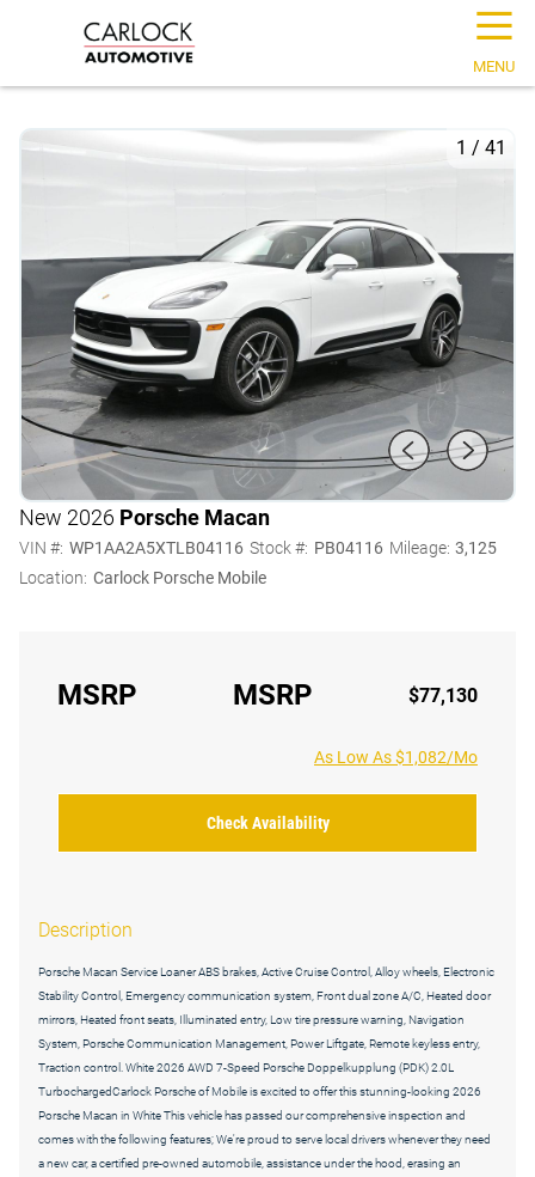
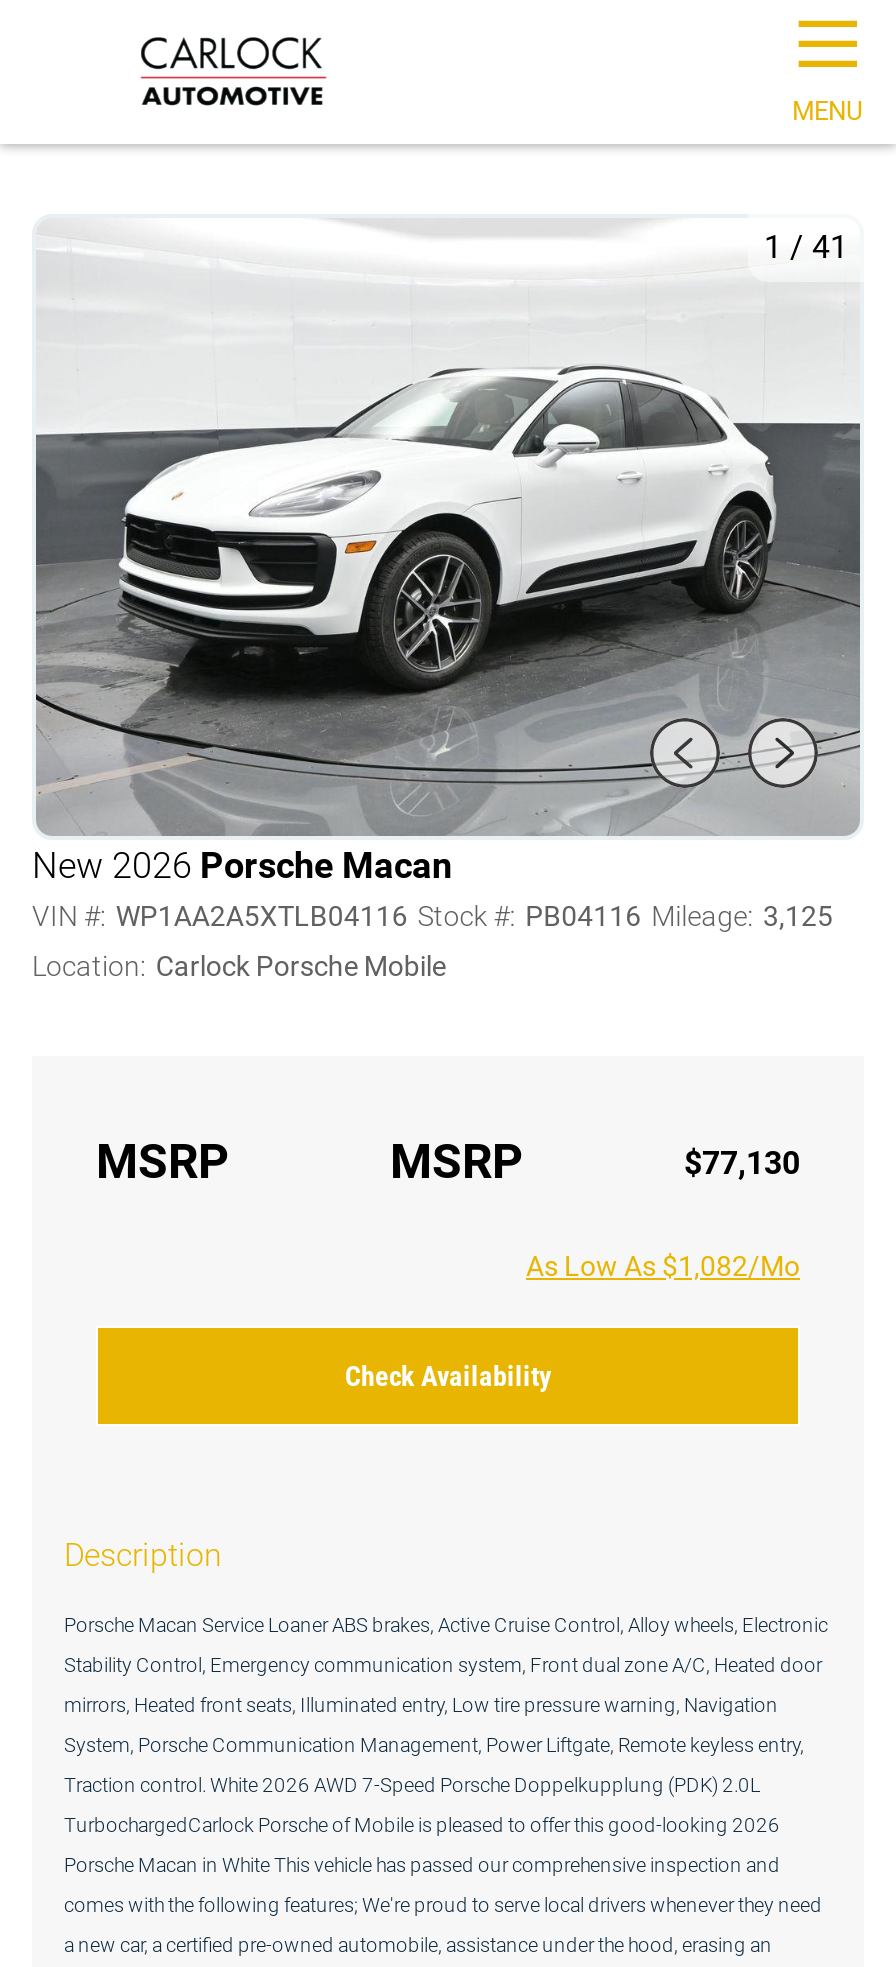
[38,1085,481,1098] TurbochargedCarlock Porsche of Mobile is excited to offer this stunning-looking 2026 -> [64,1814,780,1836] TurbochargedCarlock Porsche of Mobile is pleased to offer this good-looking 2026

